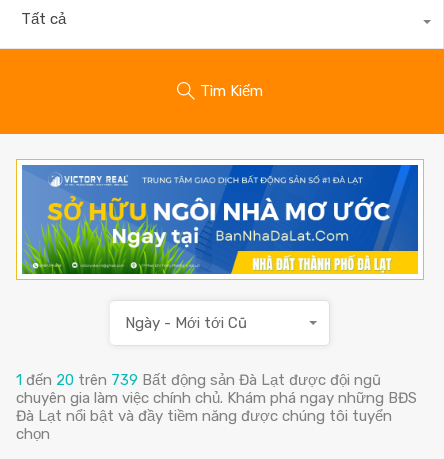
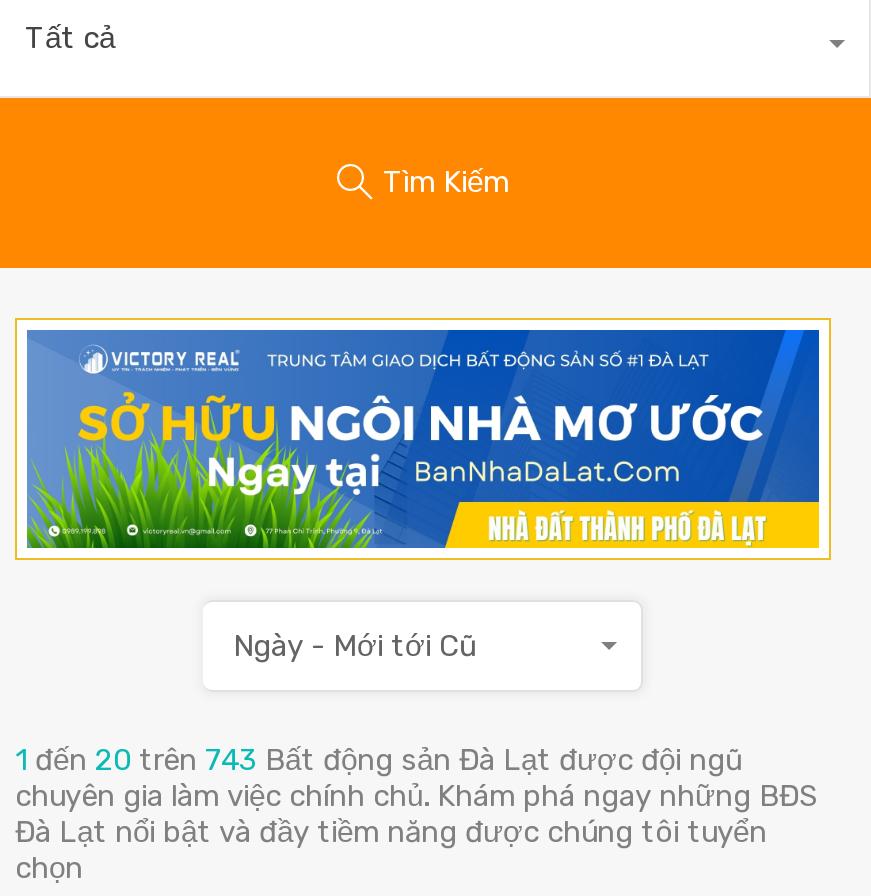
[16,371,381,389] 1 đến 20 trên 739 Bất động sản Đà Lạt được đội ngũ -> [15,742,743,778] 1 đến 20 trên 743 Bất động sản Đà Lạt được đội ngũ

